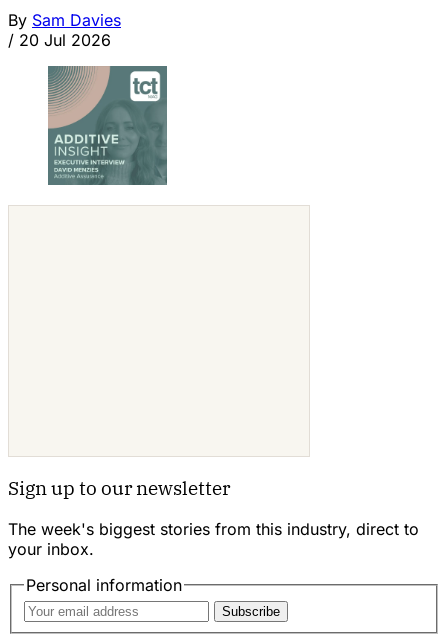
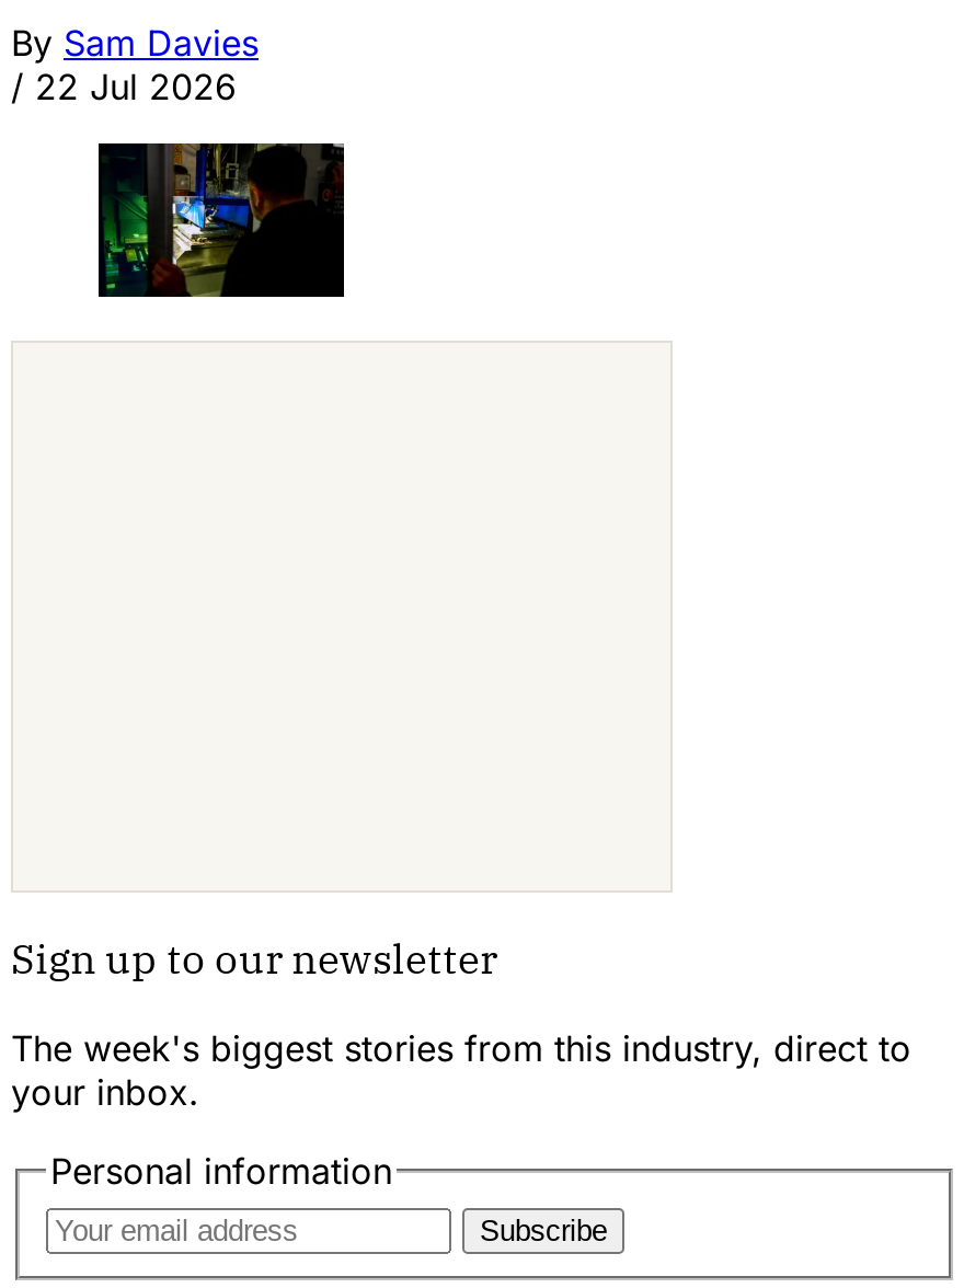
[8,30,111,50] / 20 Jul 2026 -> [11,64,237,108] / 22 Jul 2026
[47,65,168,186] [image] -> [96,141,359,299] [image]

